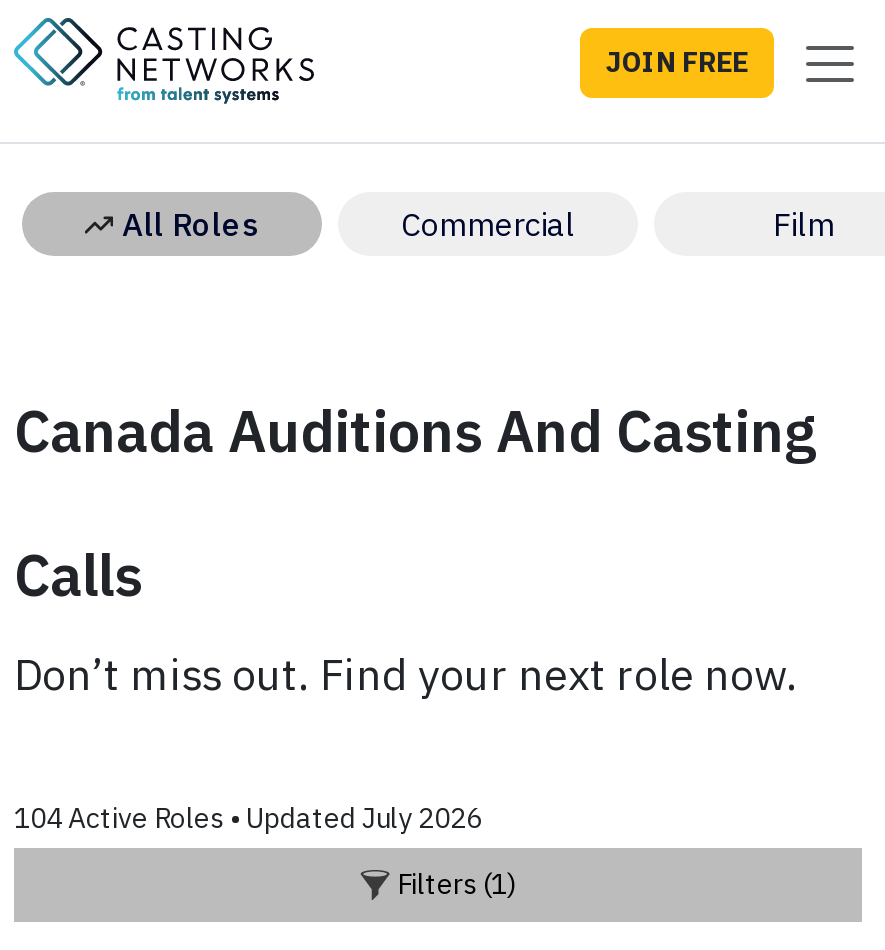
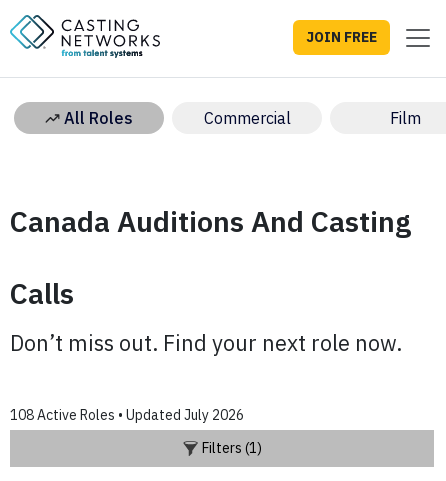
[14,800,482,836] 104 Active Roles • Updated July 2026 -> [10,406,244,424] 108 Active Roles • Updated July 2026

